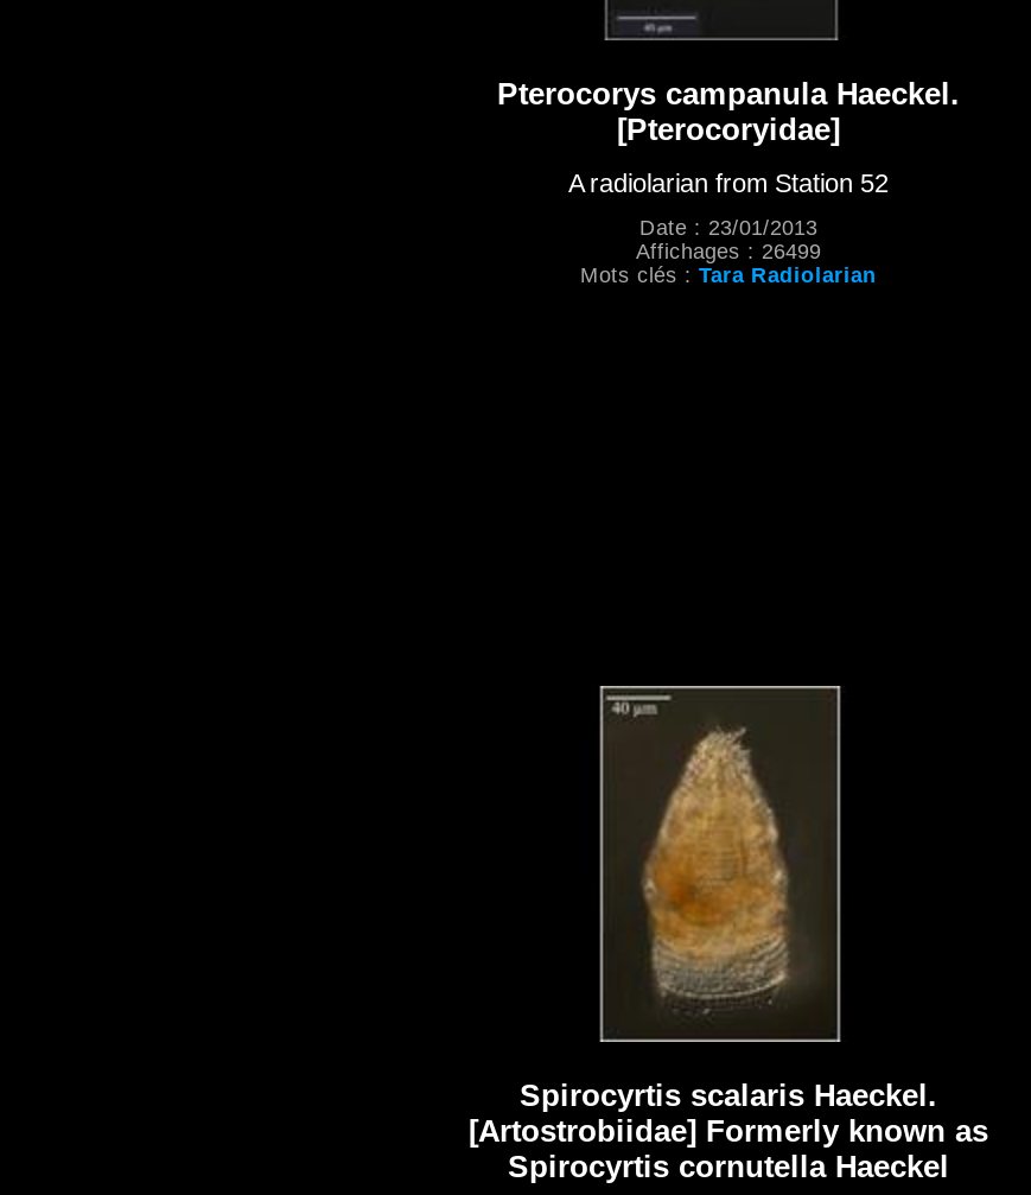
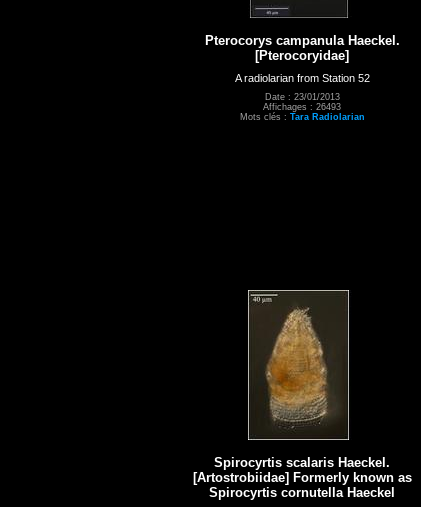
[636,240,821,264] Affichages : 26499 -> [263,102,341,112] Affichages : 26493

